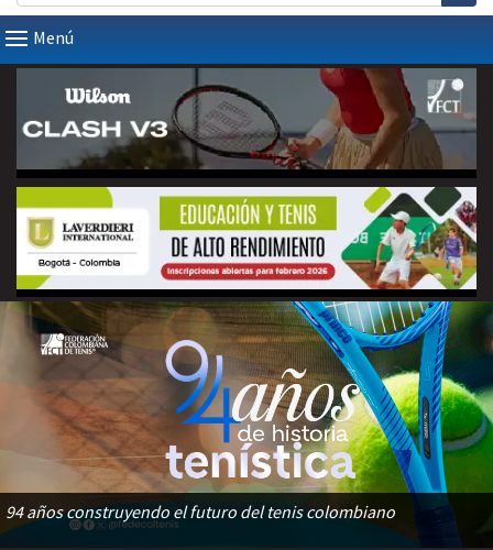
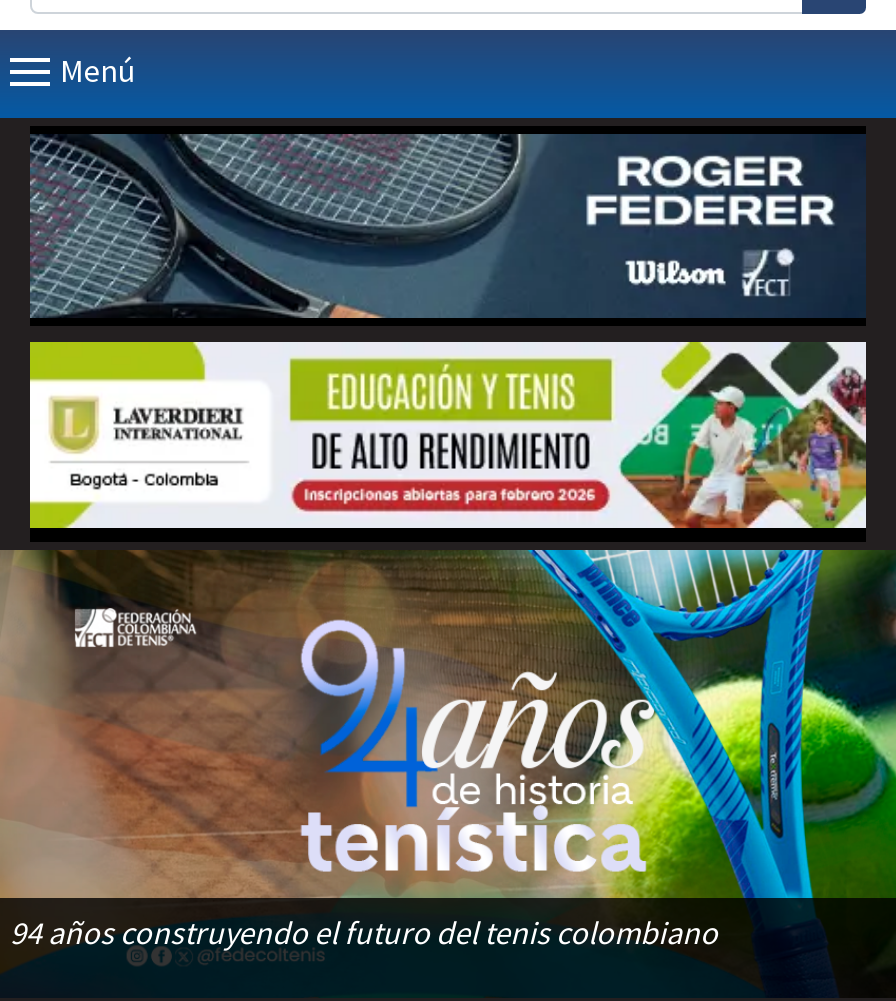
[17,67,476,174] [image] -> [30,126,866,320] [image]

